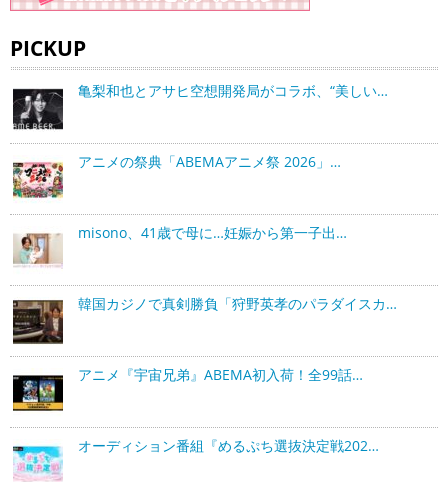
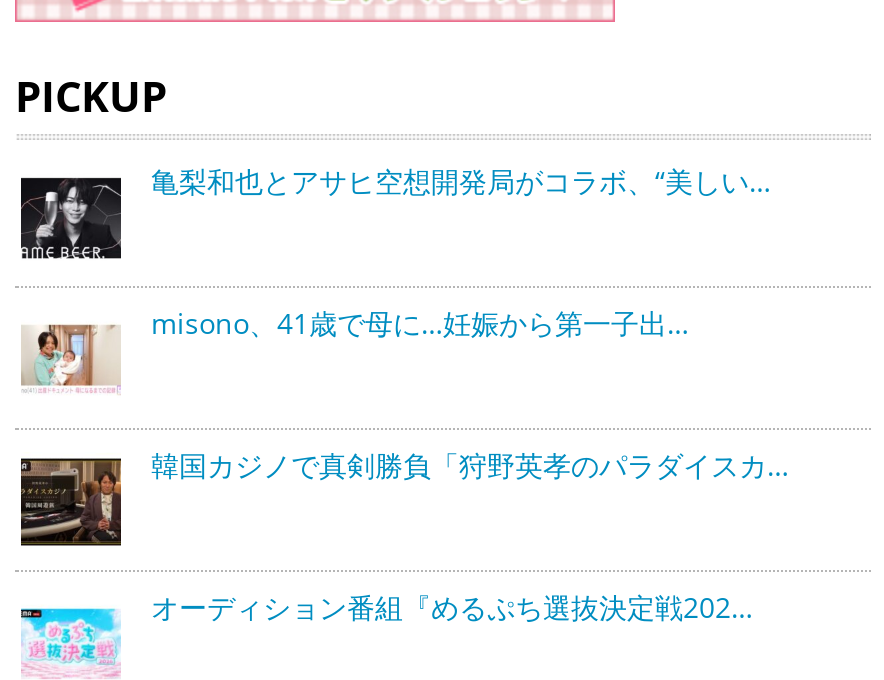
[13,151,341,199] [image] | アニメの祭典「ABEMAアニメ祭 2026」… -> none
[12,364,363,415] [image] | アニメ『宇宙兄弟』ABEMA初入荷！全99話… -> none

